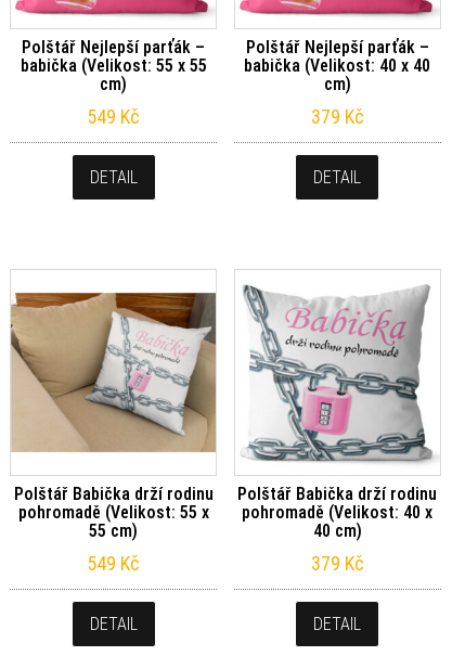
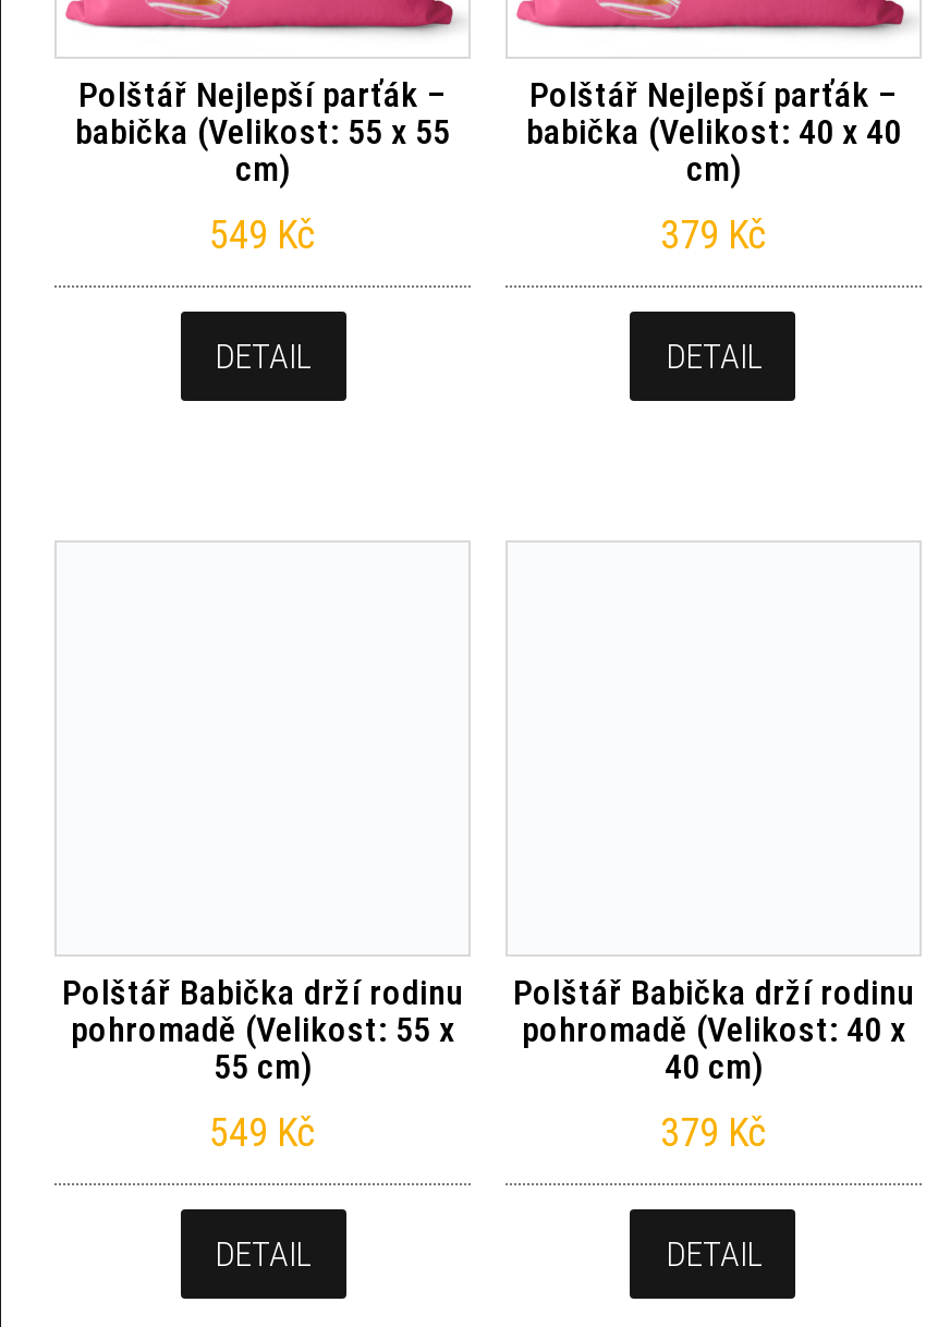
[243,284,435,464] [image] -> none
[10,292,217,453] [image] -> none

